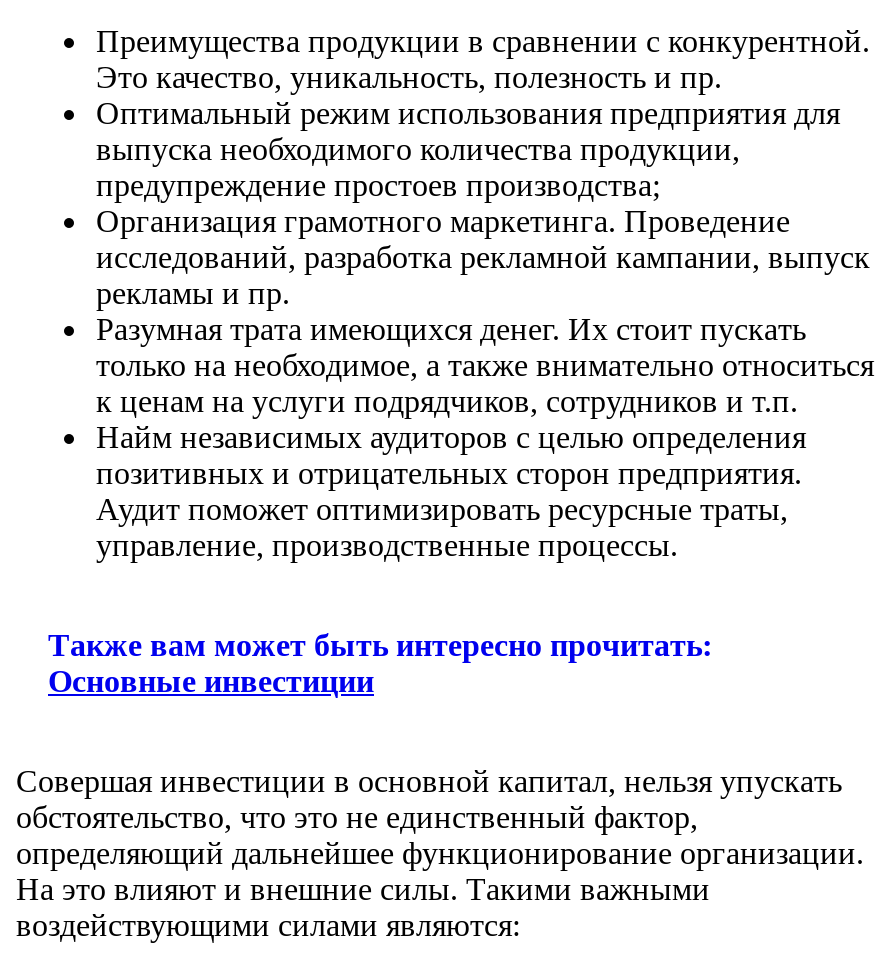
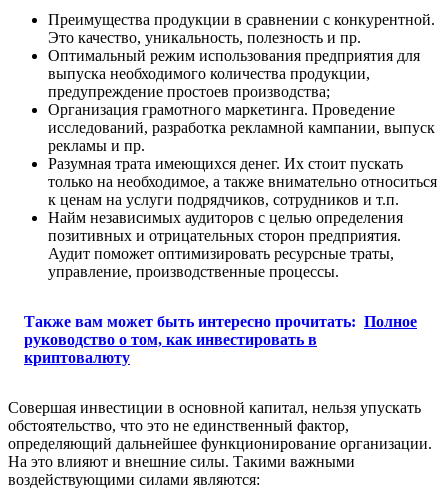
[48,628,712,698] Также вам может быть интересно прочитать: | Основные инвестиции -> [24,313,417,366] Также вам может быть интересно прочитать: Полное | руководство о том, как инвестировать в | криптовалюту

